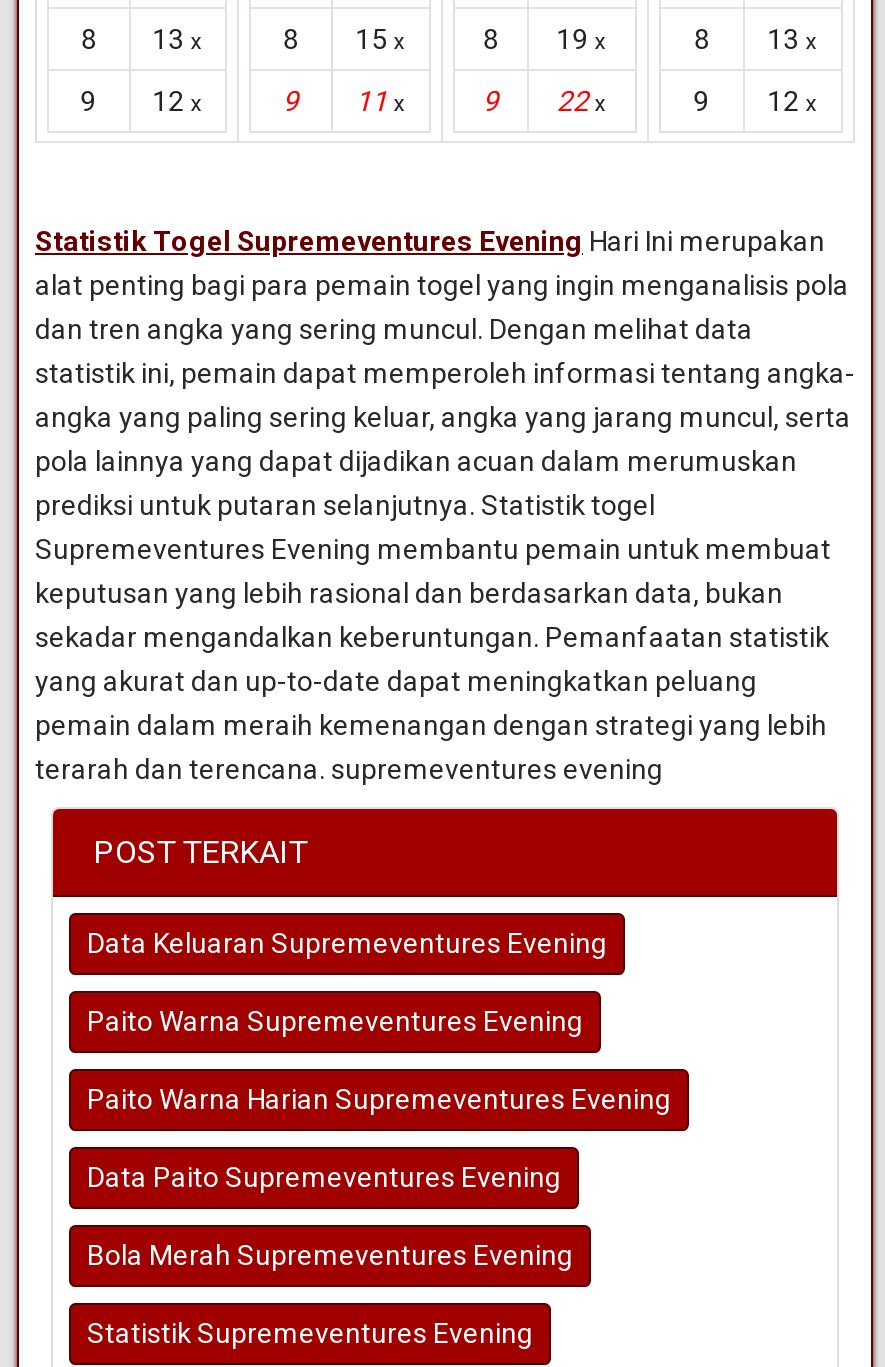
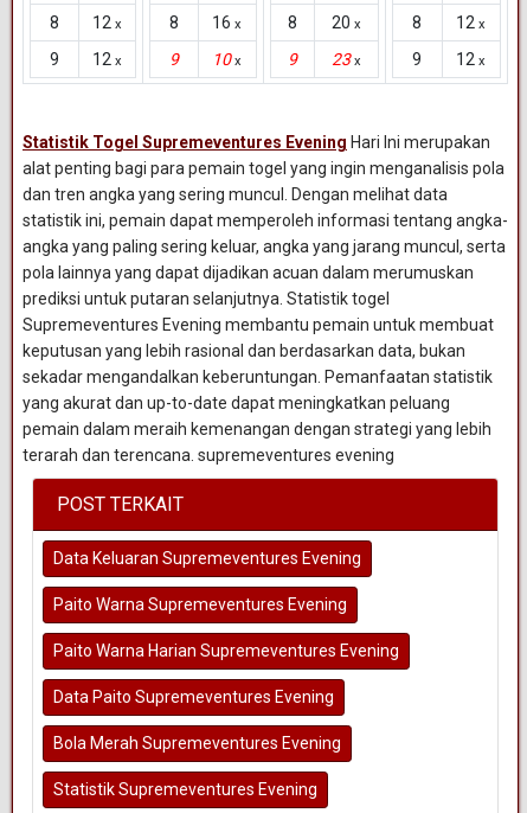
[81,22,203,54] 8 13 x -> [50,13,122,32] 8 12 x
[283,22,406,54] 8 15 x -> [169,13,242,32] 8 16 x
[483,22,607,54] 8 19 x -> [288,13,361,32] 8 20 x
[694,22,818,54] 8 13 x -> [412,13,486,32] 8 12 x
[283,84,406,116] 9 11 x -> [169,49,242,68] 9 10 x
[483,84,607,116] 9 22 x -> [288,49,361,68] 9 23 x

